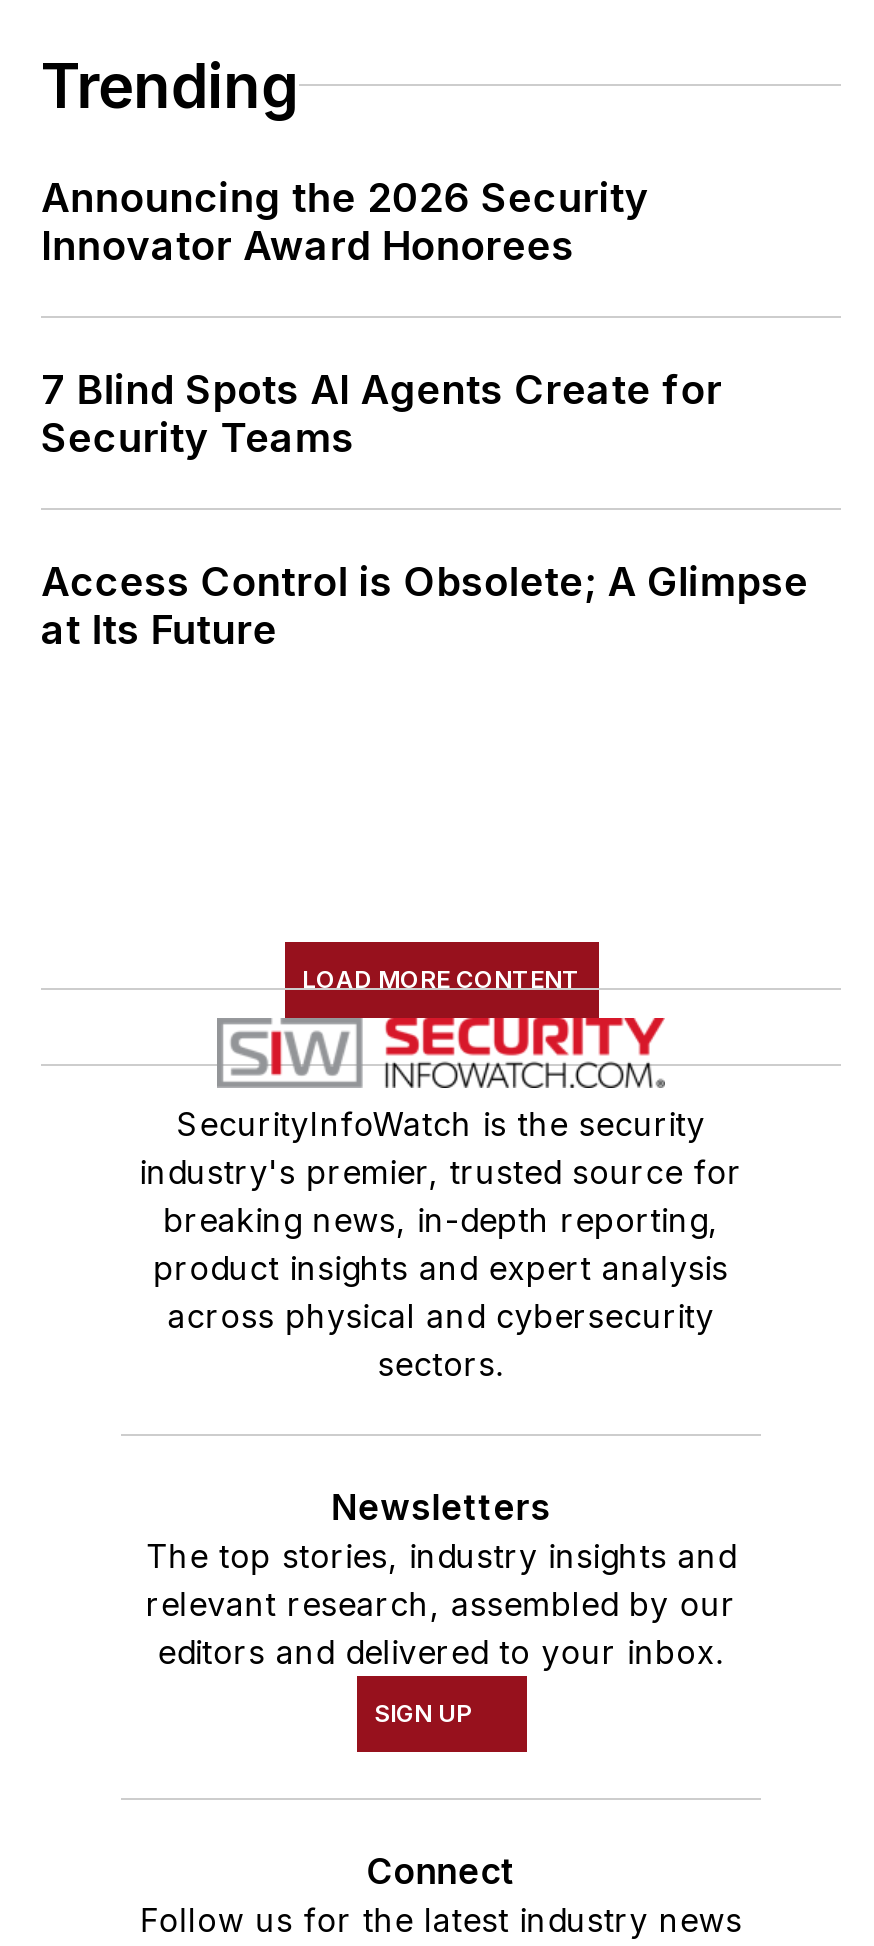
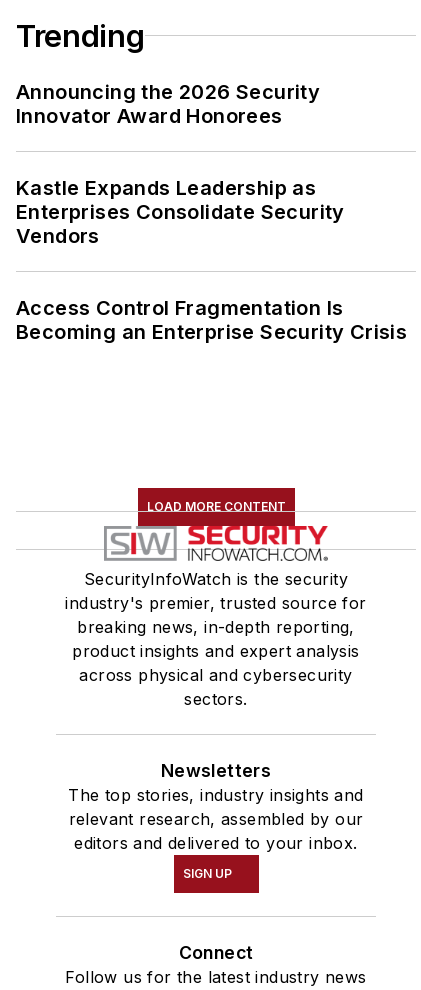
[41,365,722,461] 7 Blind Spots AI Agents Create for | Security Teams -> [16,176,345,248] Kastle Expands Leadership as | Enterprises Consolidate Security | Vendors
[41,557,809,653] Access Control is Obsolete; A Glimpse | at Its Future -> [16,296,407,344] Access Control Fragmentation Is | Becoming an Enterprise Security Crisis

